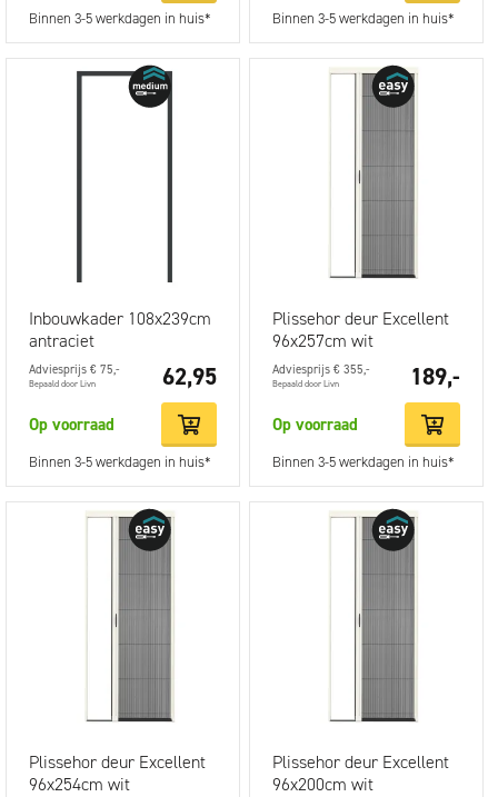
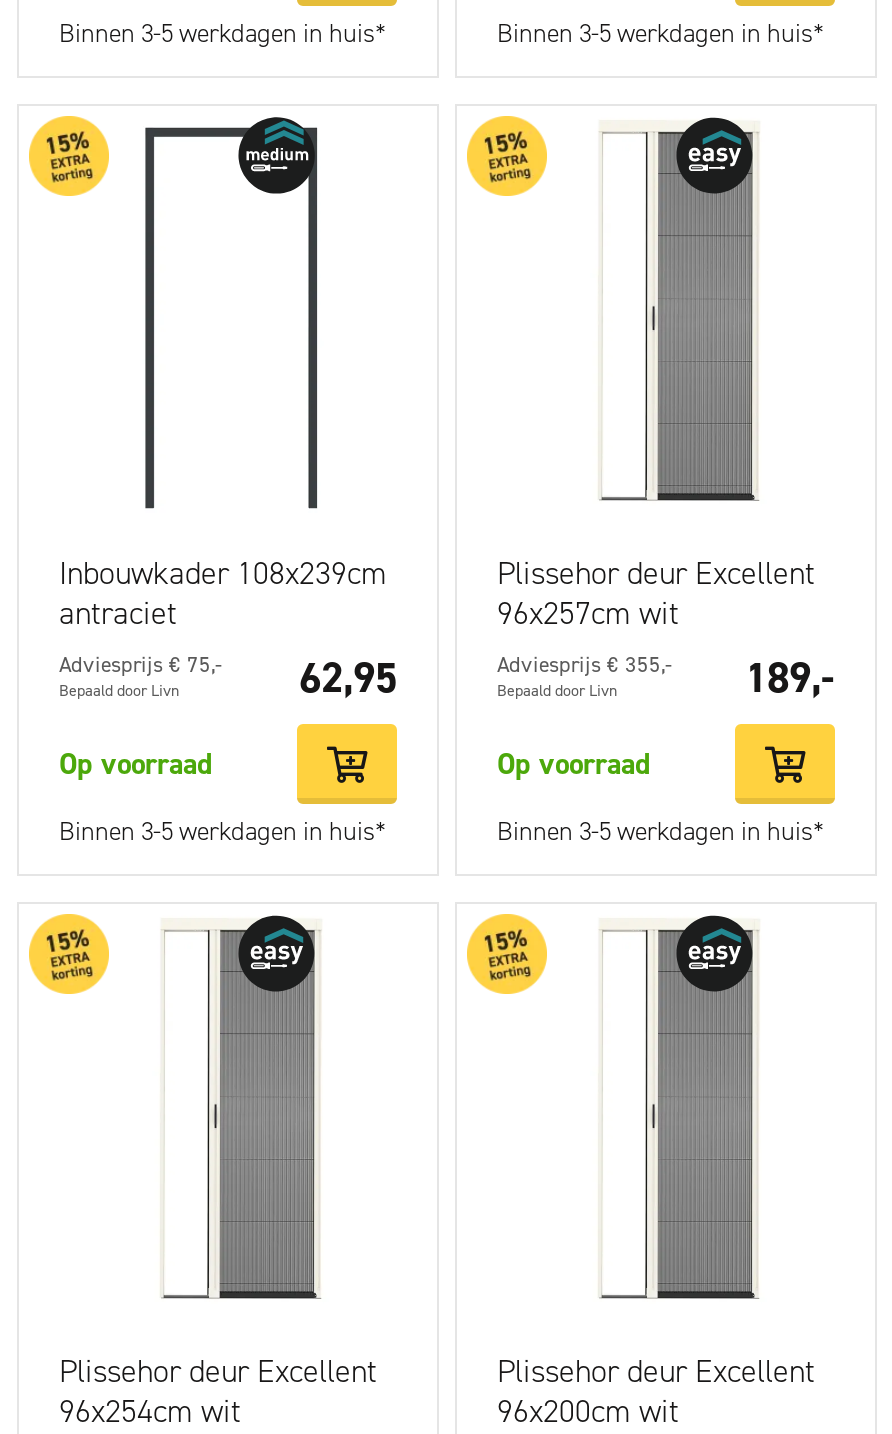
none -> [27,114,111,198] [image]
none -> [465,114,549,198] [image]
none -> [27,912,111,996] [image]
none -> [465,912,549,996] [image]

